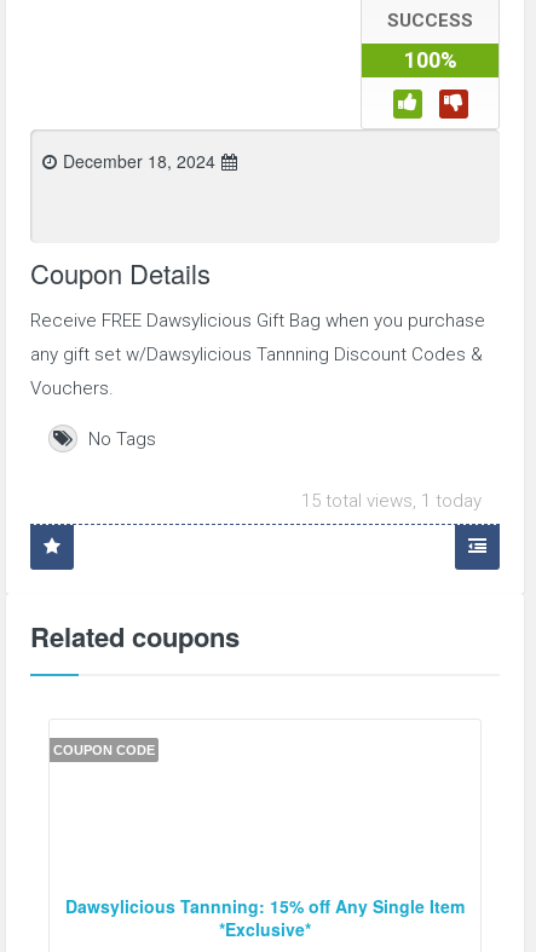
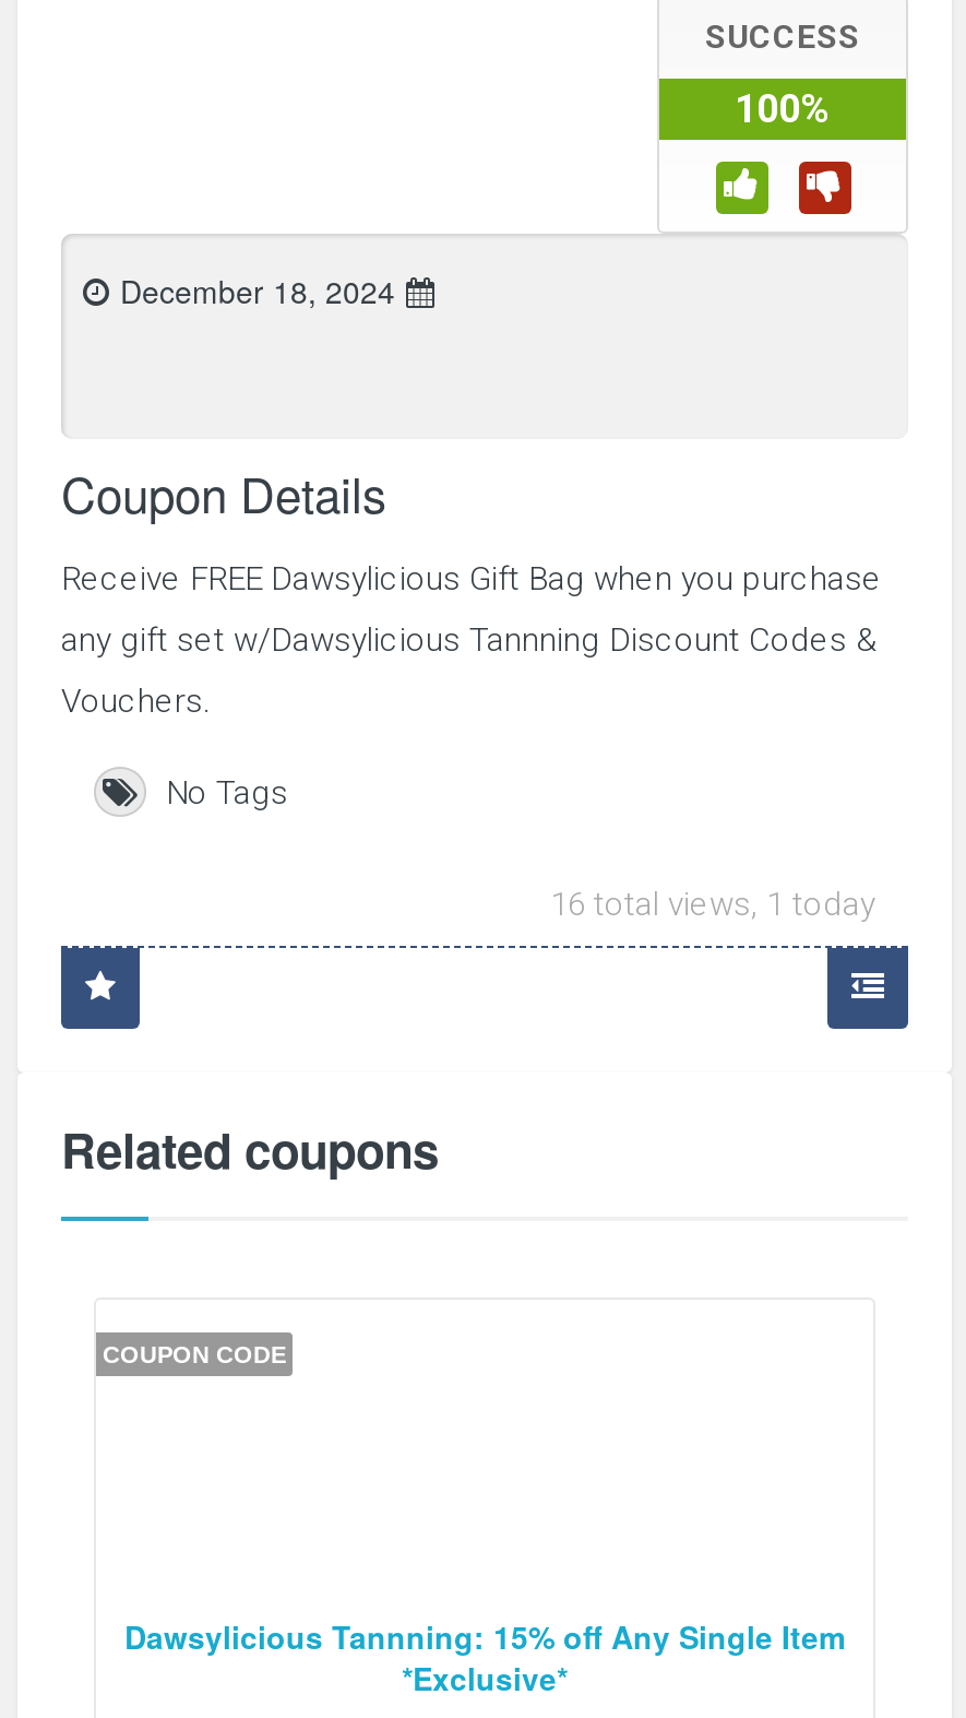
[301,490,482,511] 15 total views, 1 today -> [550,884,875,924] 16 total views, 1 today

